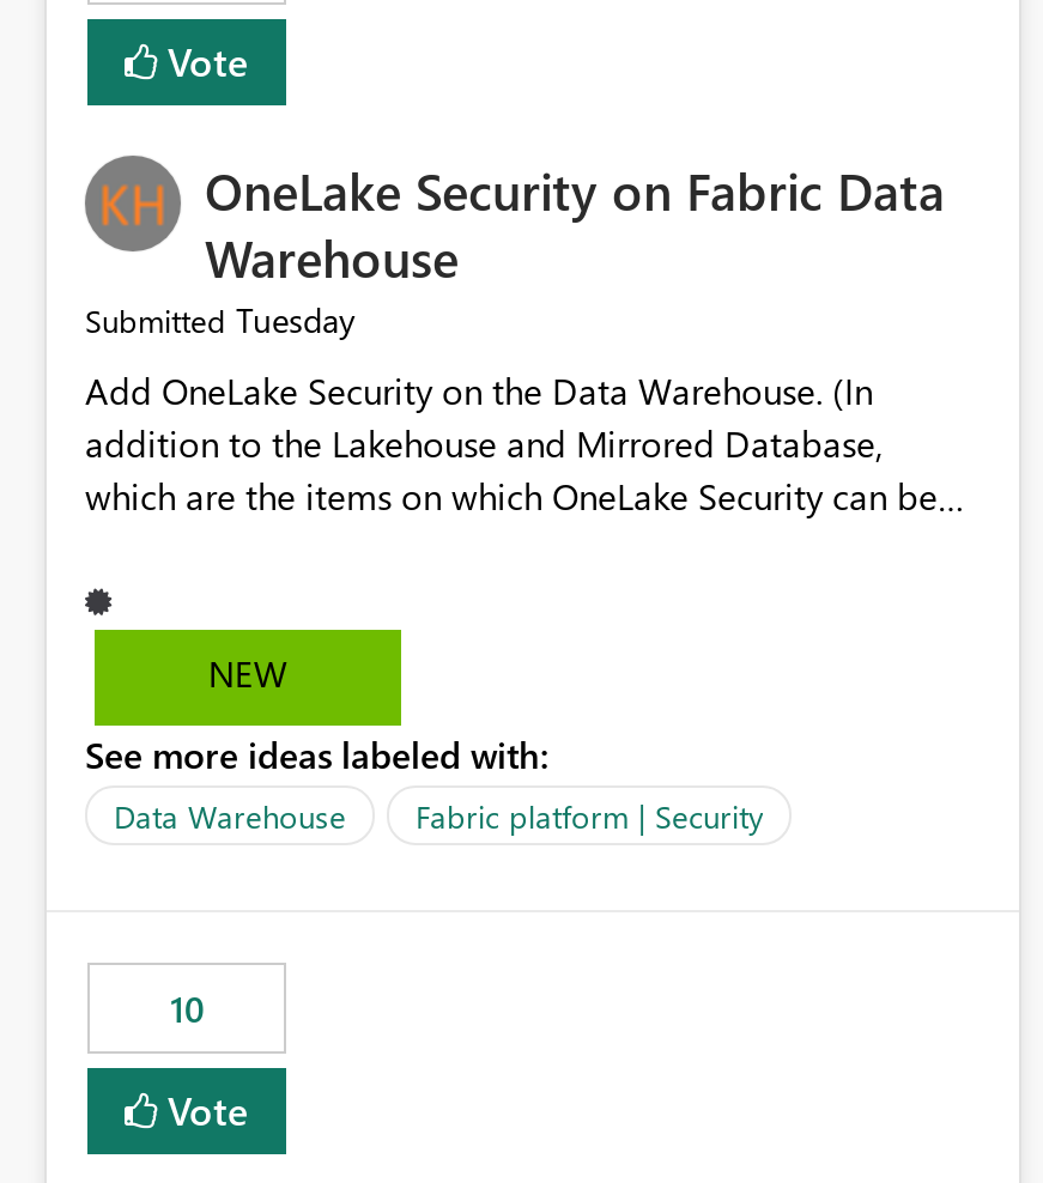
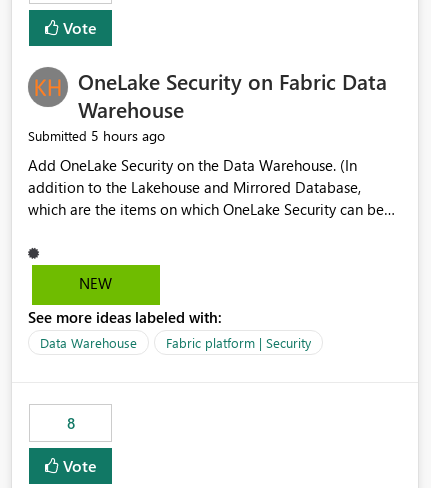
[85,298,356,343] Submitted Tuesday -> [28,126,165,145] Submitted 5 hours ago
[170,985,204,1033] 10 -> [66,413,74,433] 8

